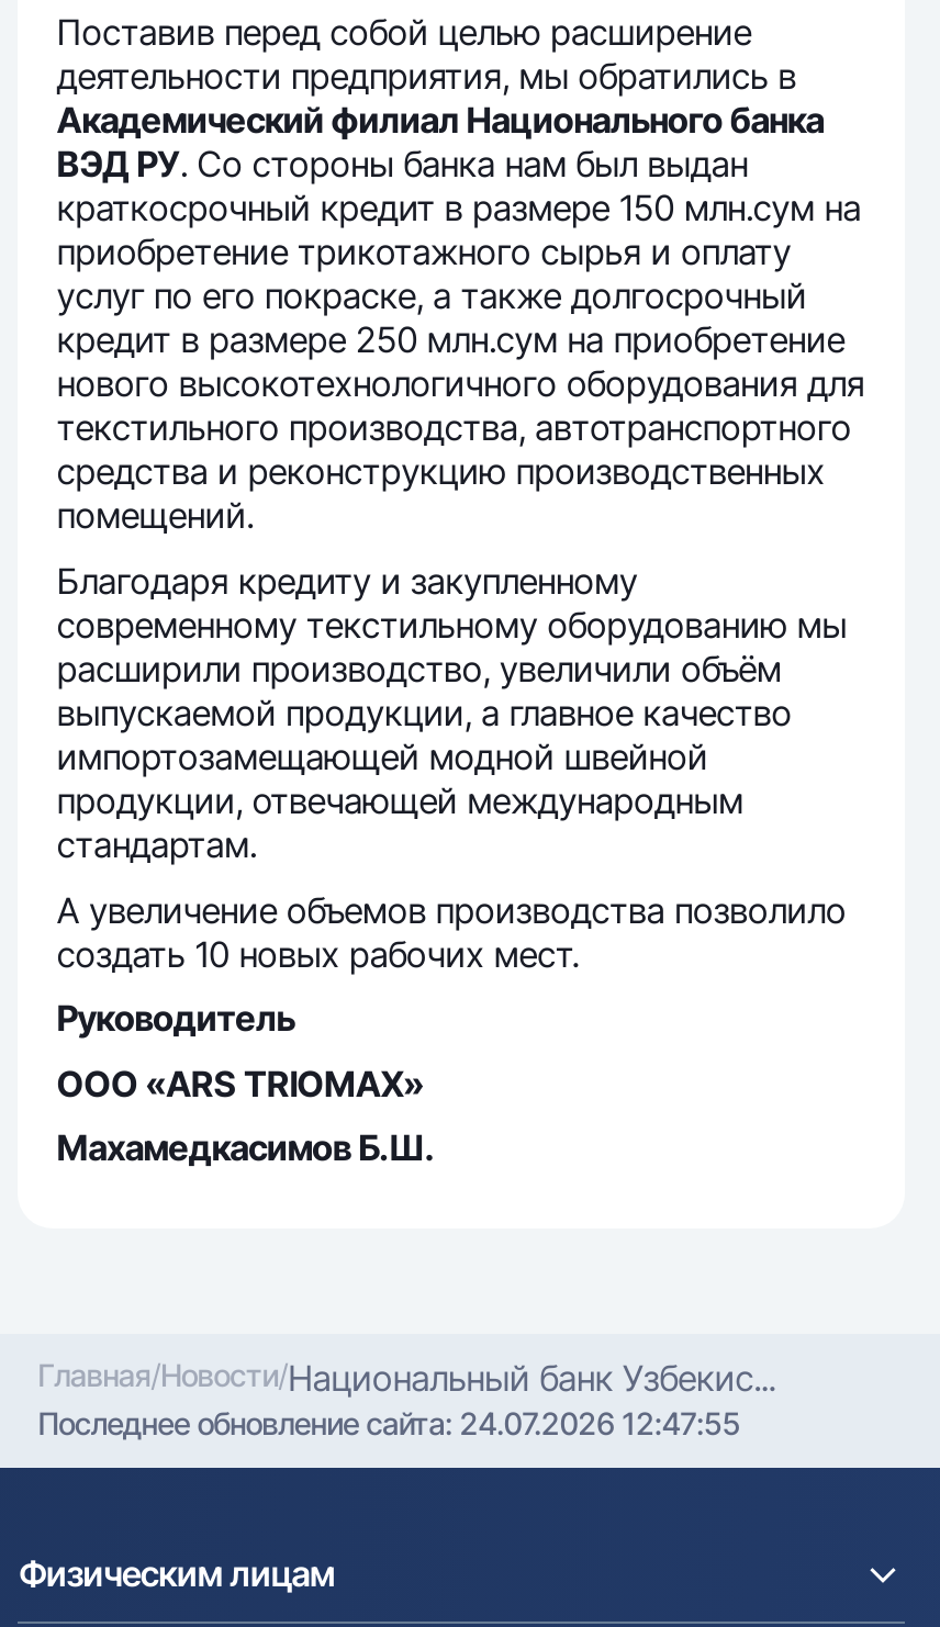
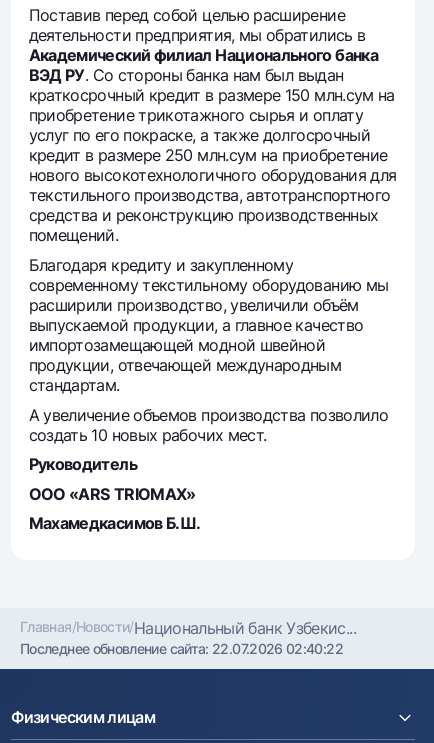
[37,1405,740,1442] Последнее обновление сайта: 24.07.2026 12:47:55 -> [20,640,343,657] Последнее обновление сайта: 22.07.2026 02:40:22

